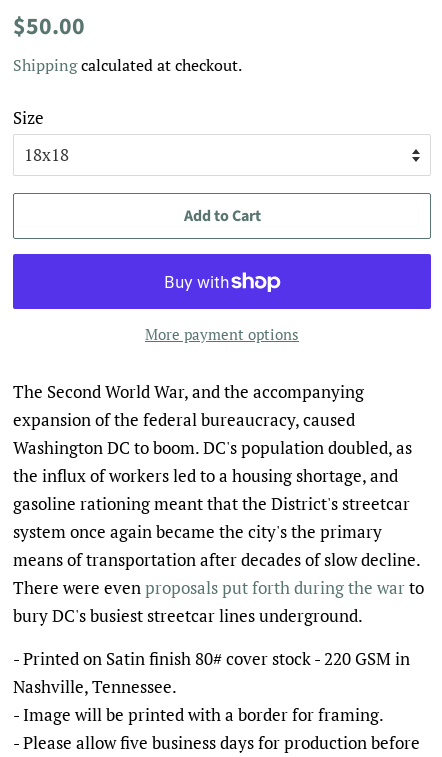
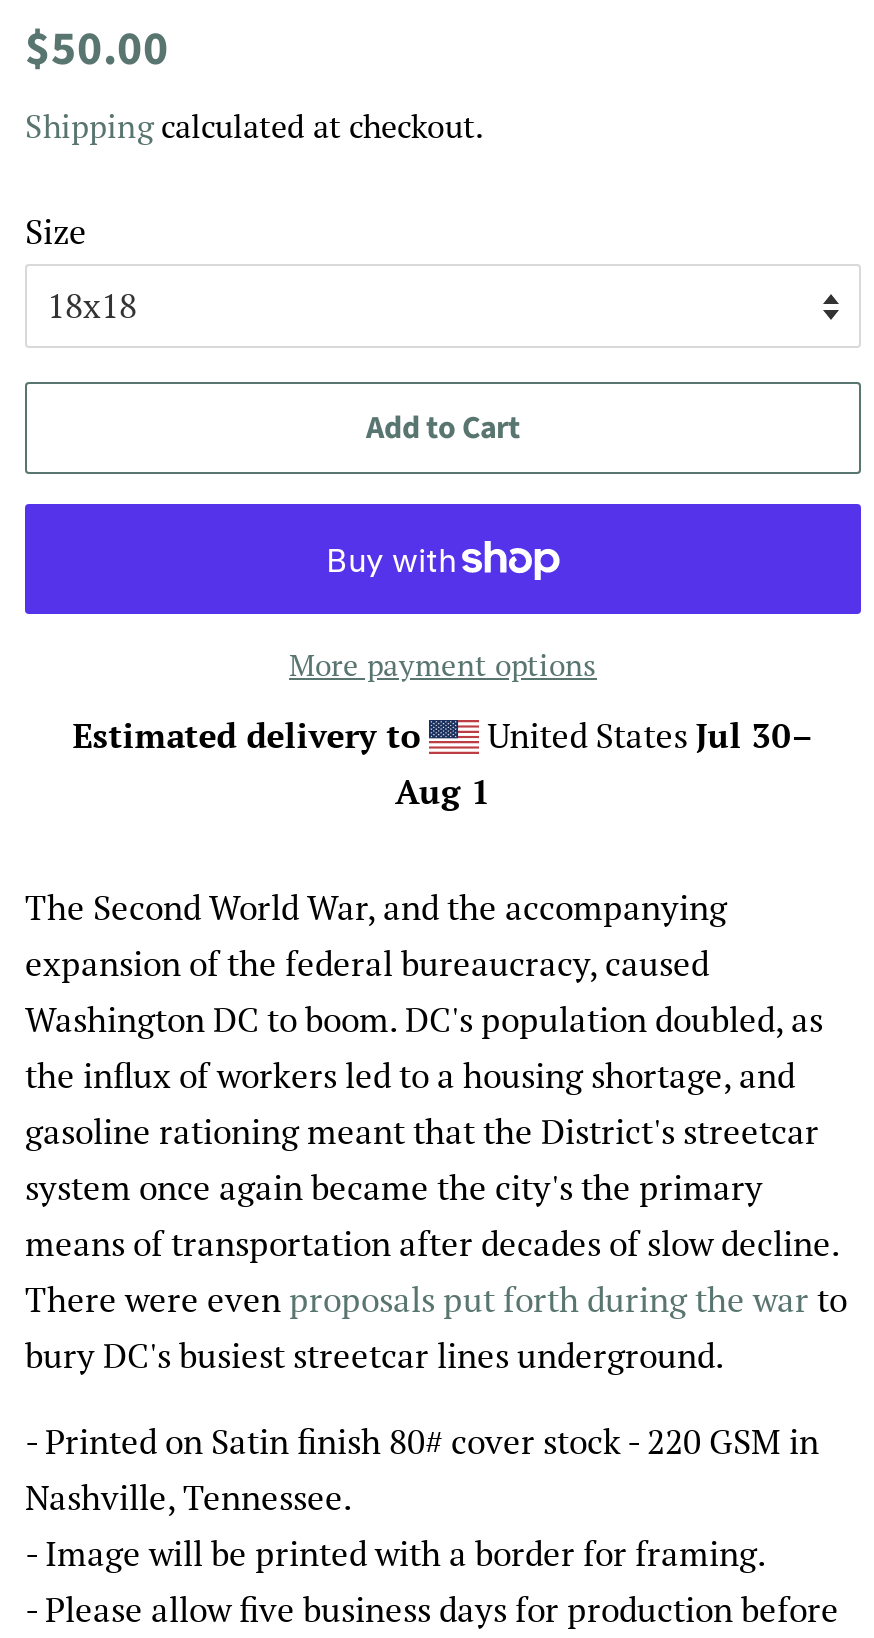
none -> [73,713,813,815] Estimated delivery to | United States Jul 30– | Aug 1

